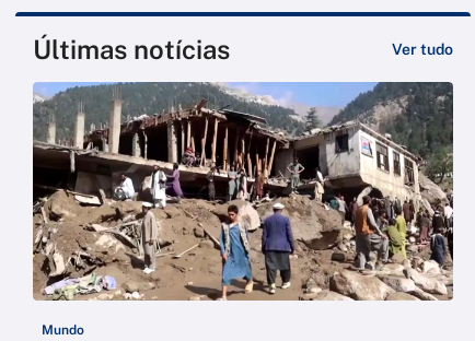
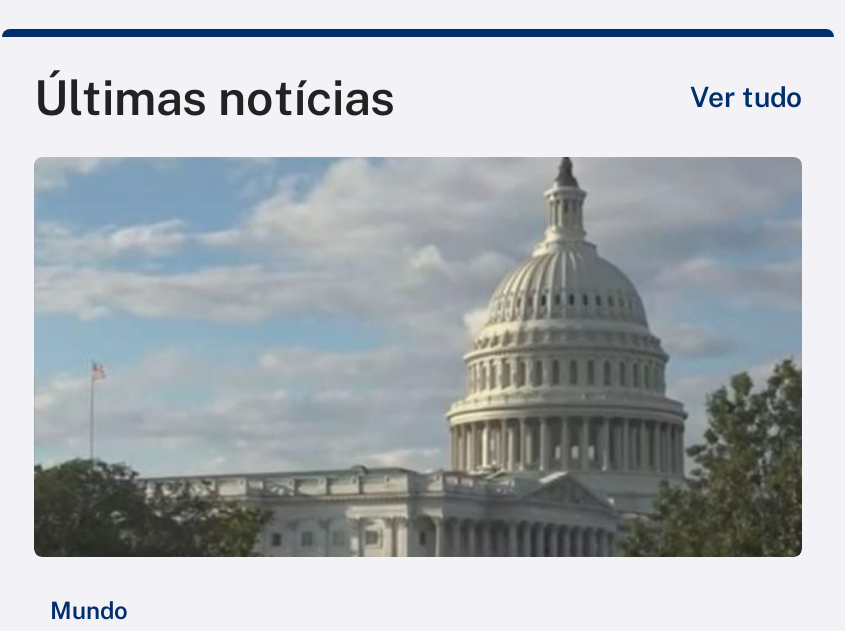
[32,82,454,301] [image] -> [32,155,804,559] [image]

